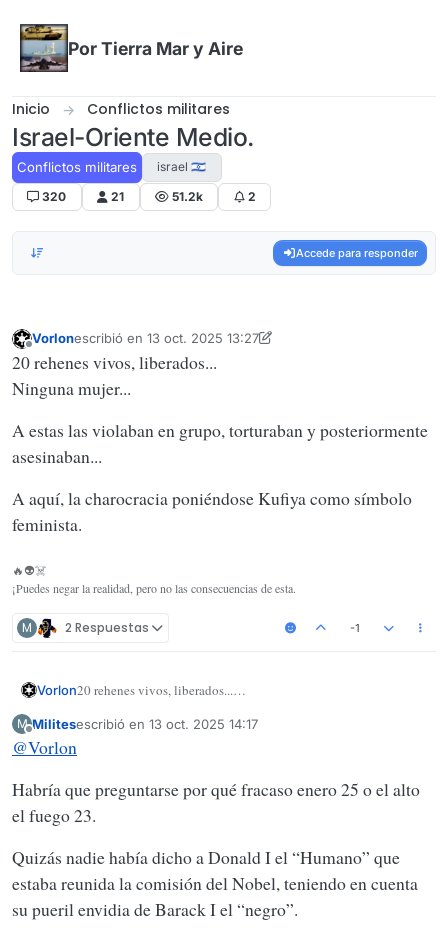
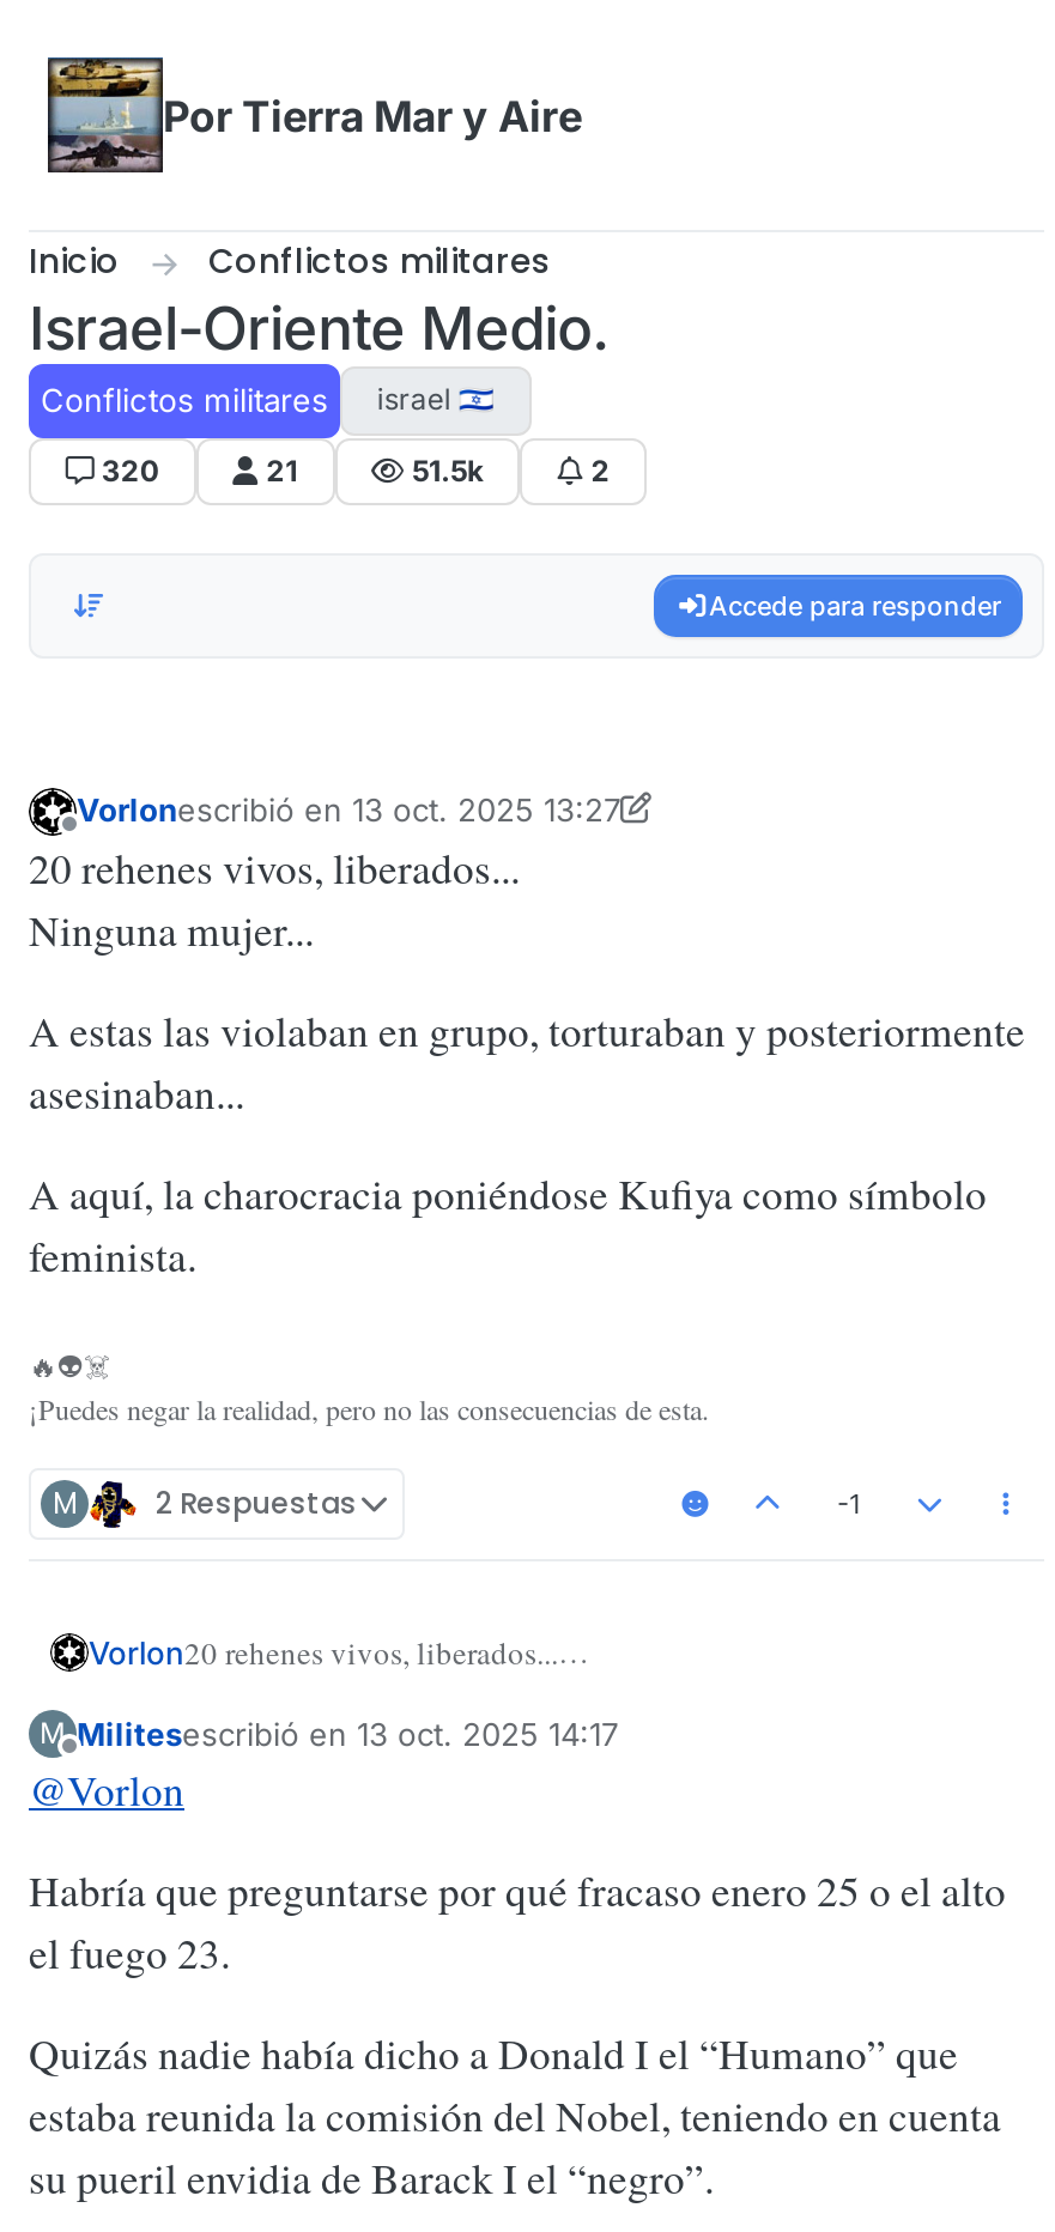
[172,189,203,204] 51.2k -> [412,453,484,489] 51.5k

